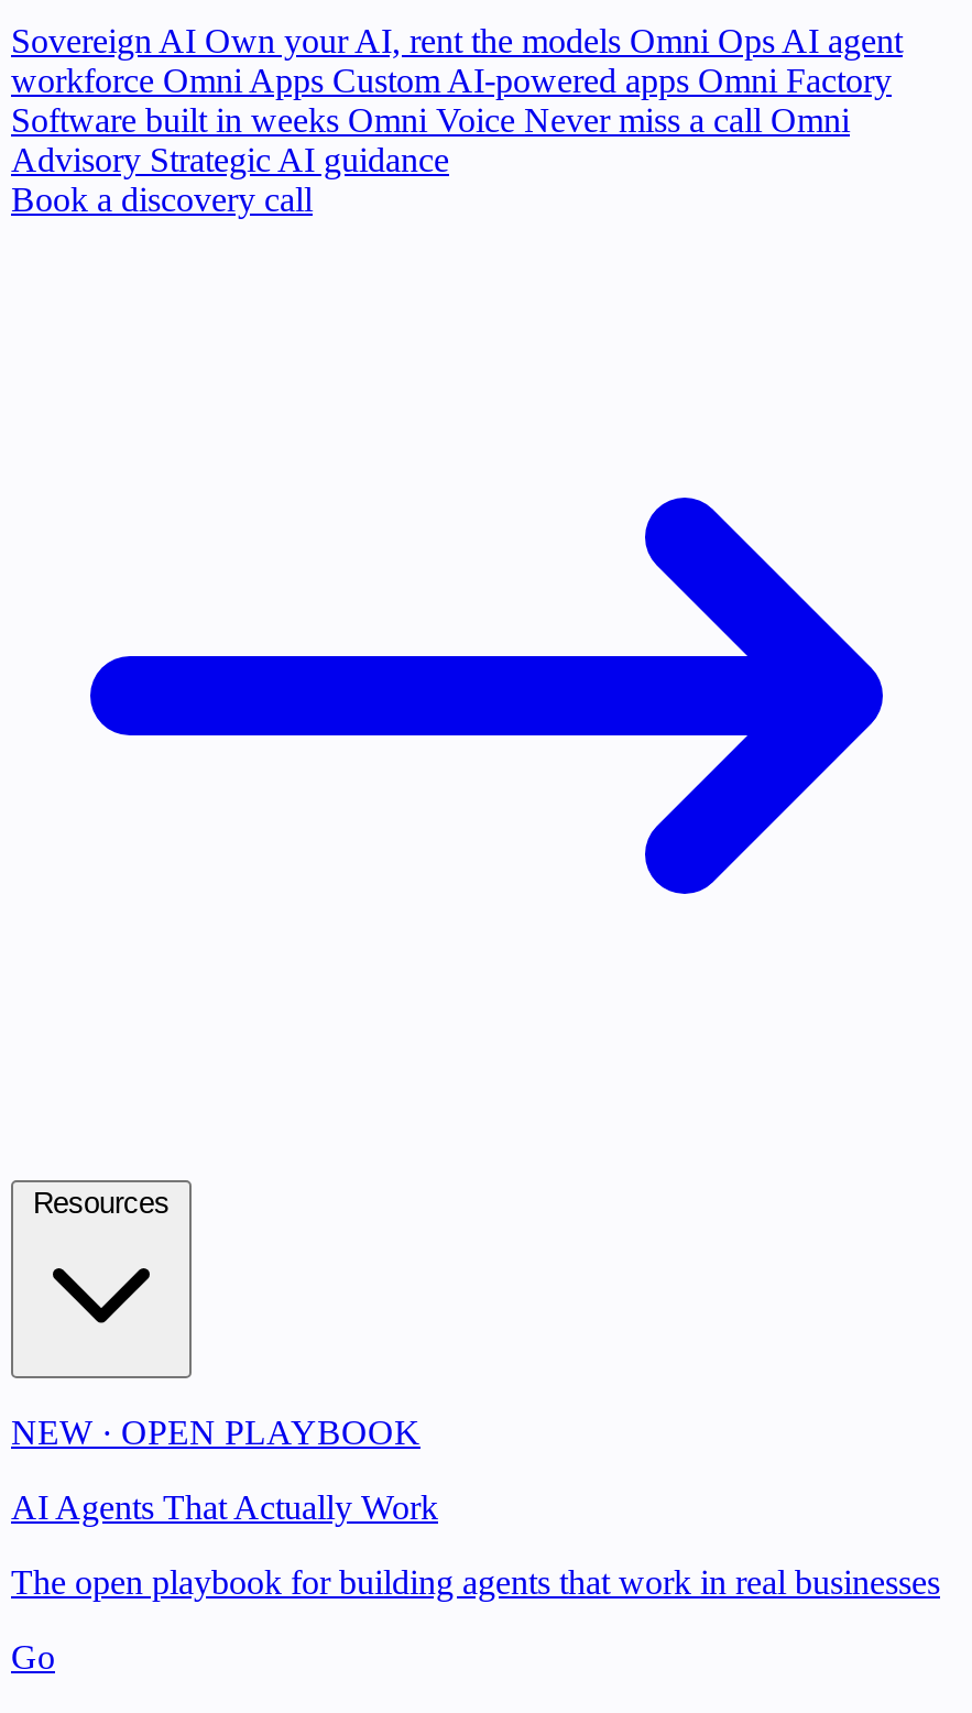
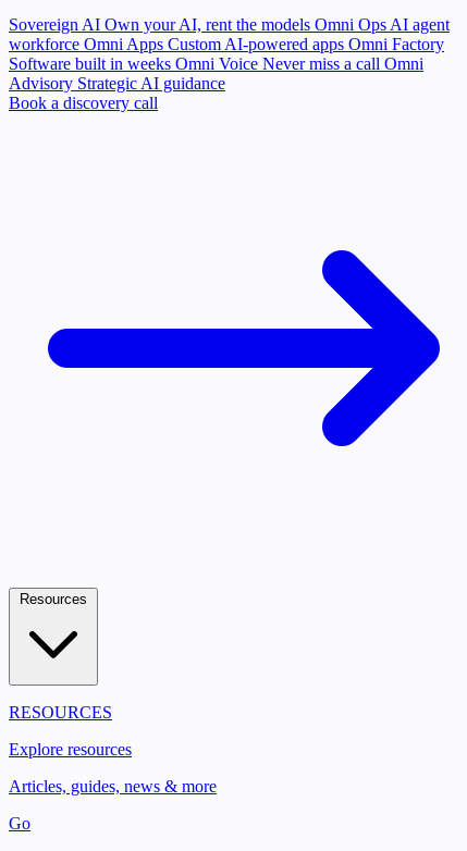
[11,1414,421,1451] NEW · OPEN PLAYBOOK -> [9,703,112,721] RESOURCES
[11,1488,438,1526] AI Agents That Actually Work -> [9,740,132,758] Explore resources
[11,1563,940,1601] The open playbook for building agents that work in real businesses -> [9,777,217,795] Articles, guides, news & more

